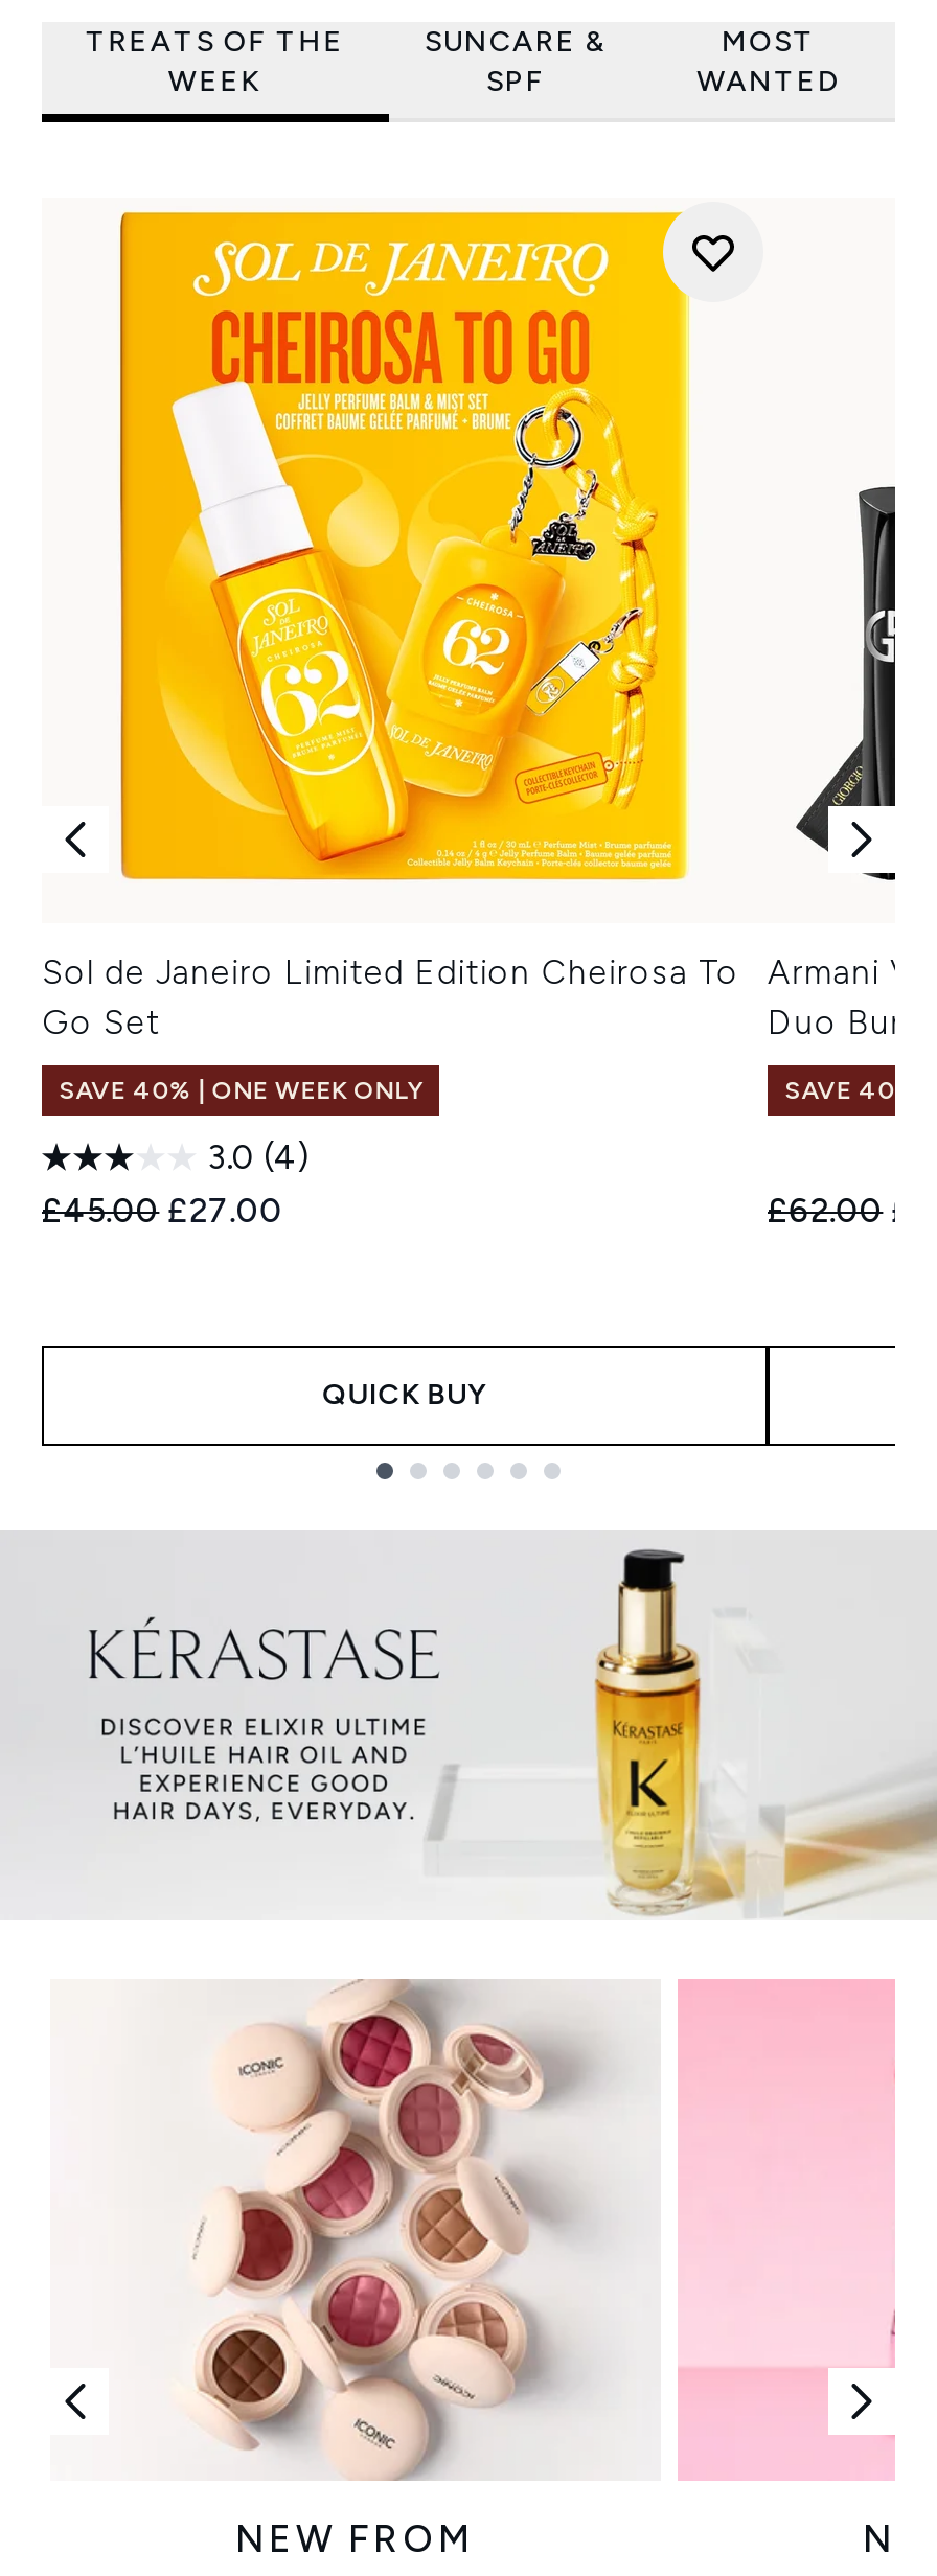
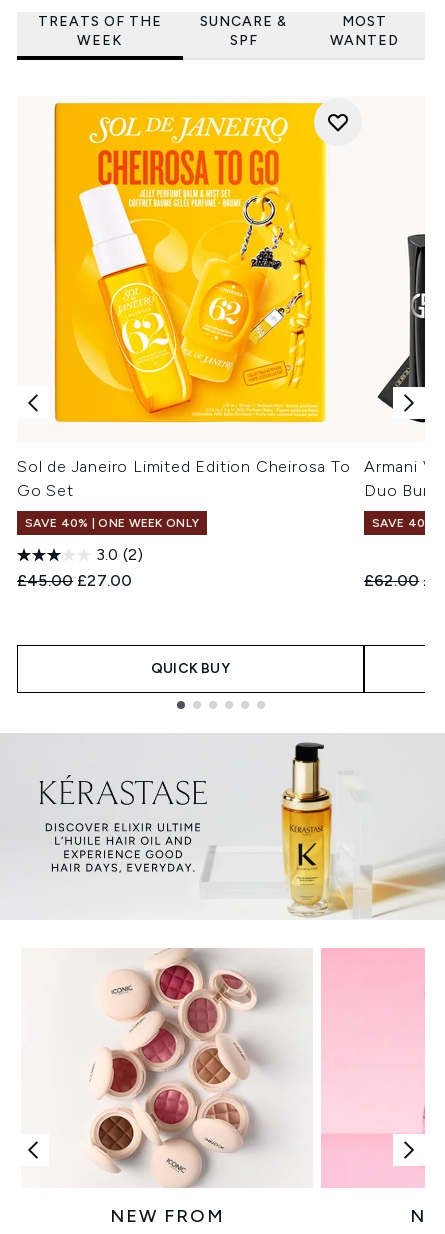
[207,1137,310,1176] 3.0 (4) -> [96,545,143,564] 3.0 (2)

